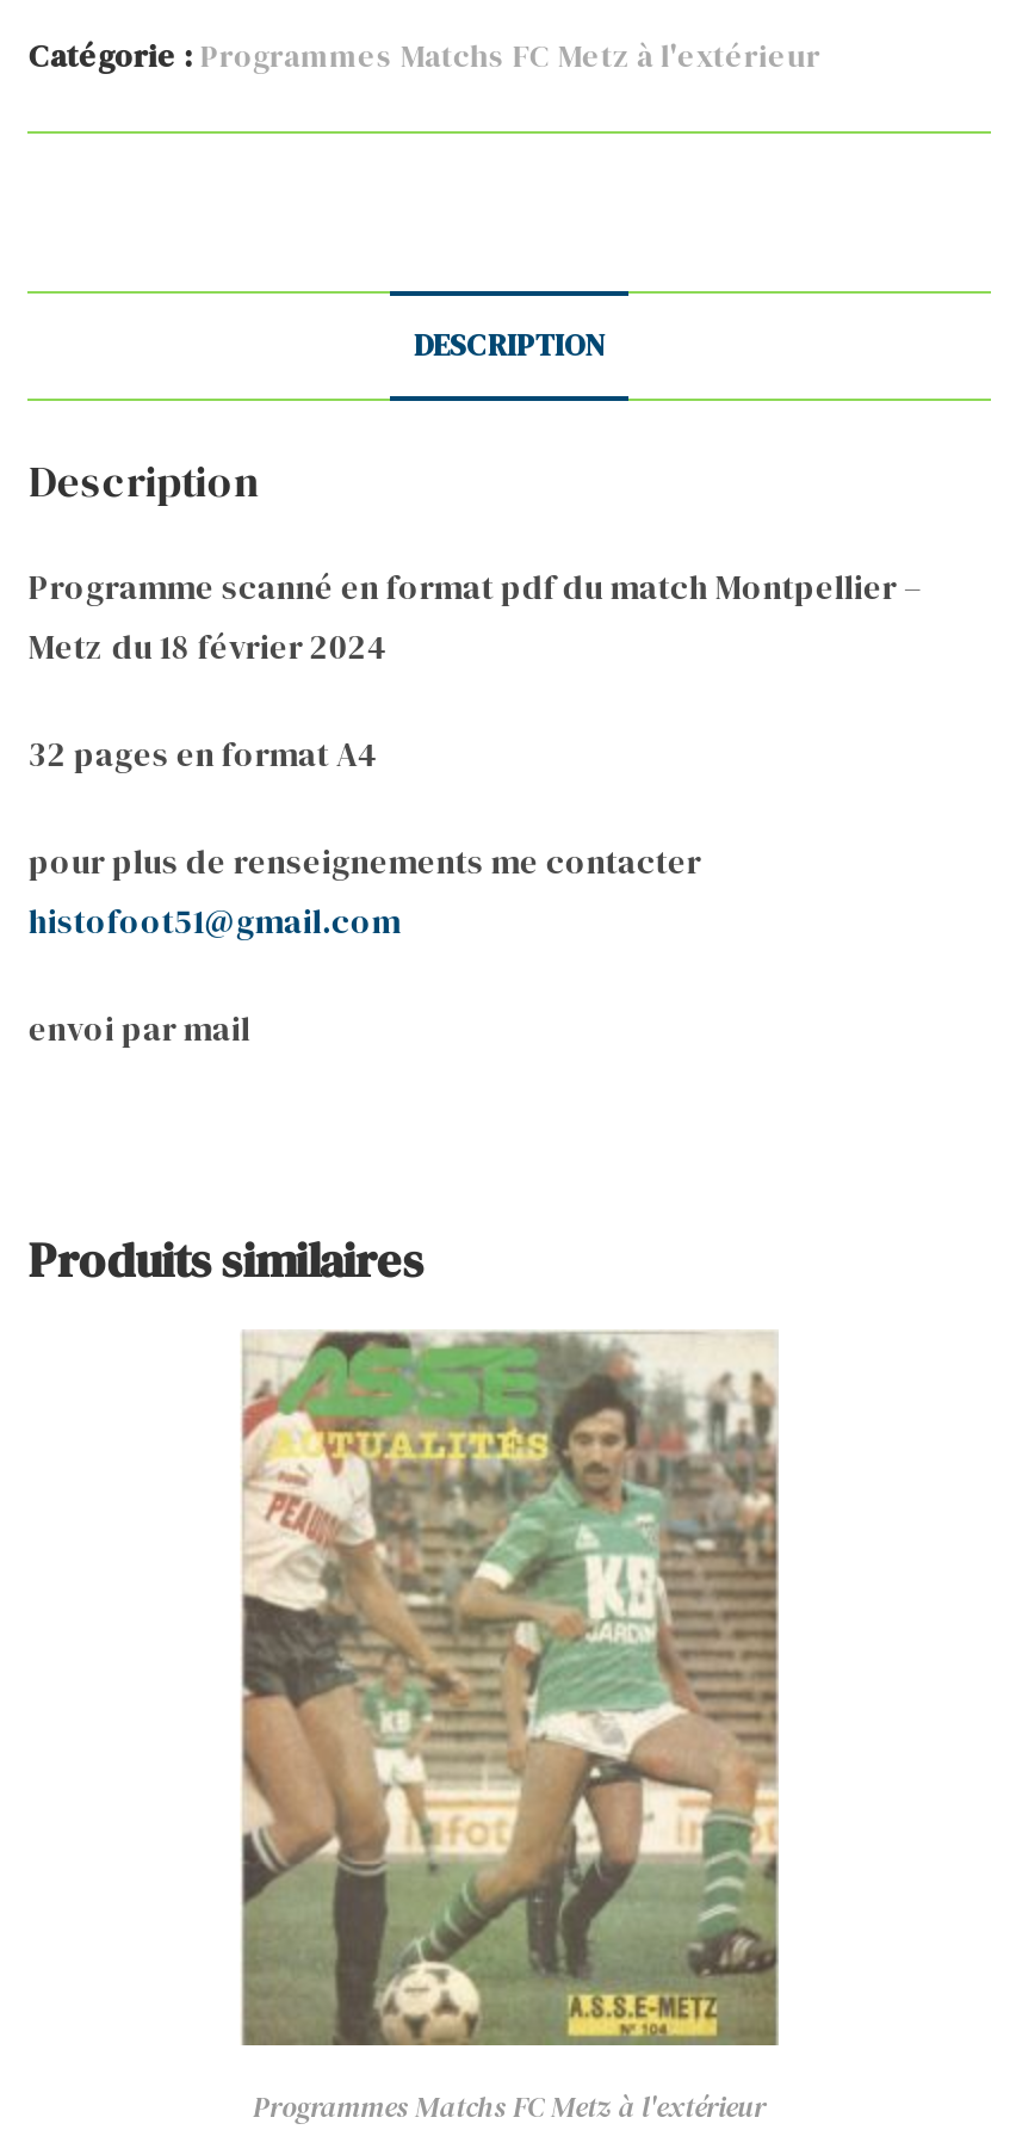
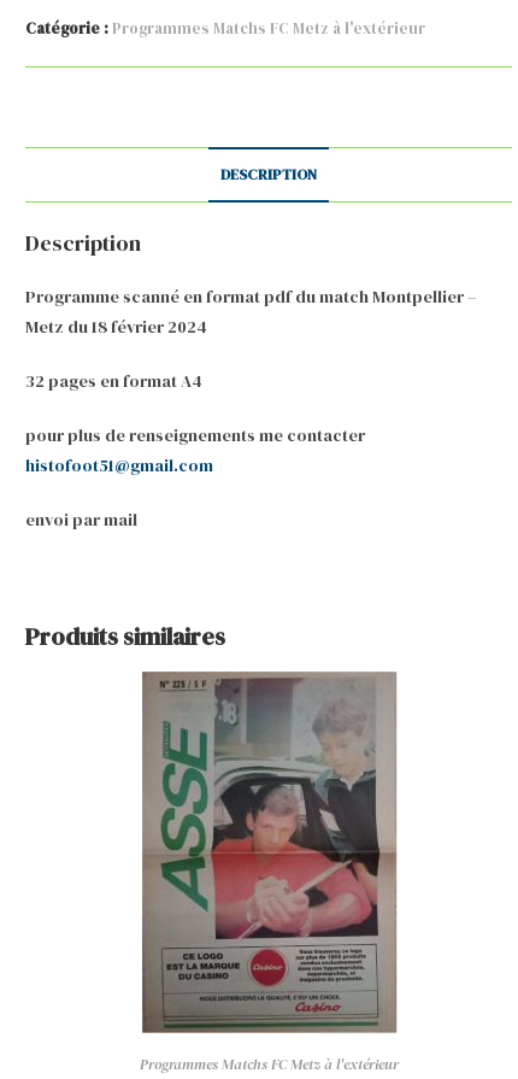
[240,1329,781,2048] [image] -> [134,672,405,1033] [image]

